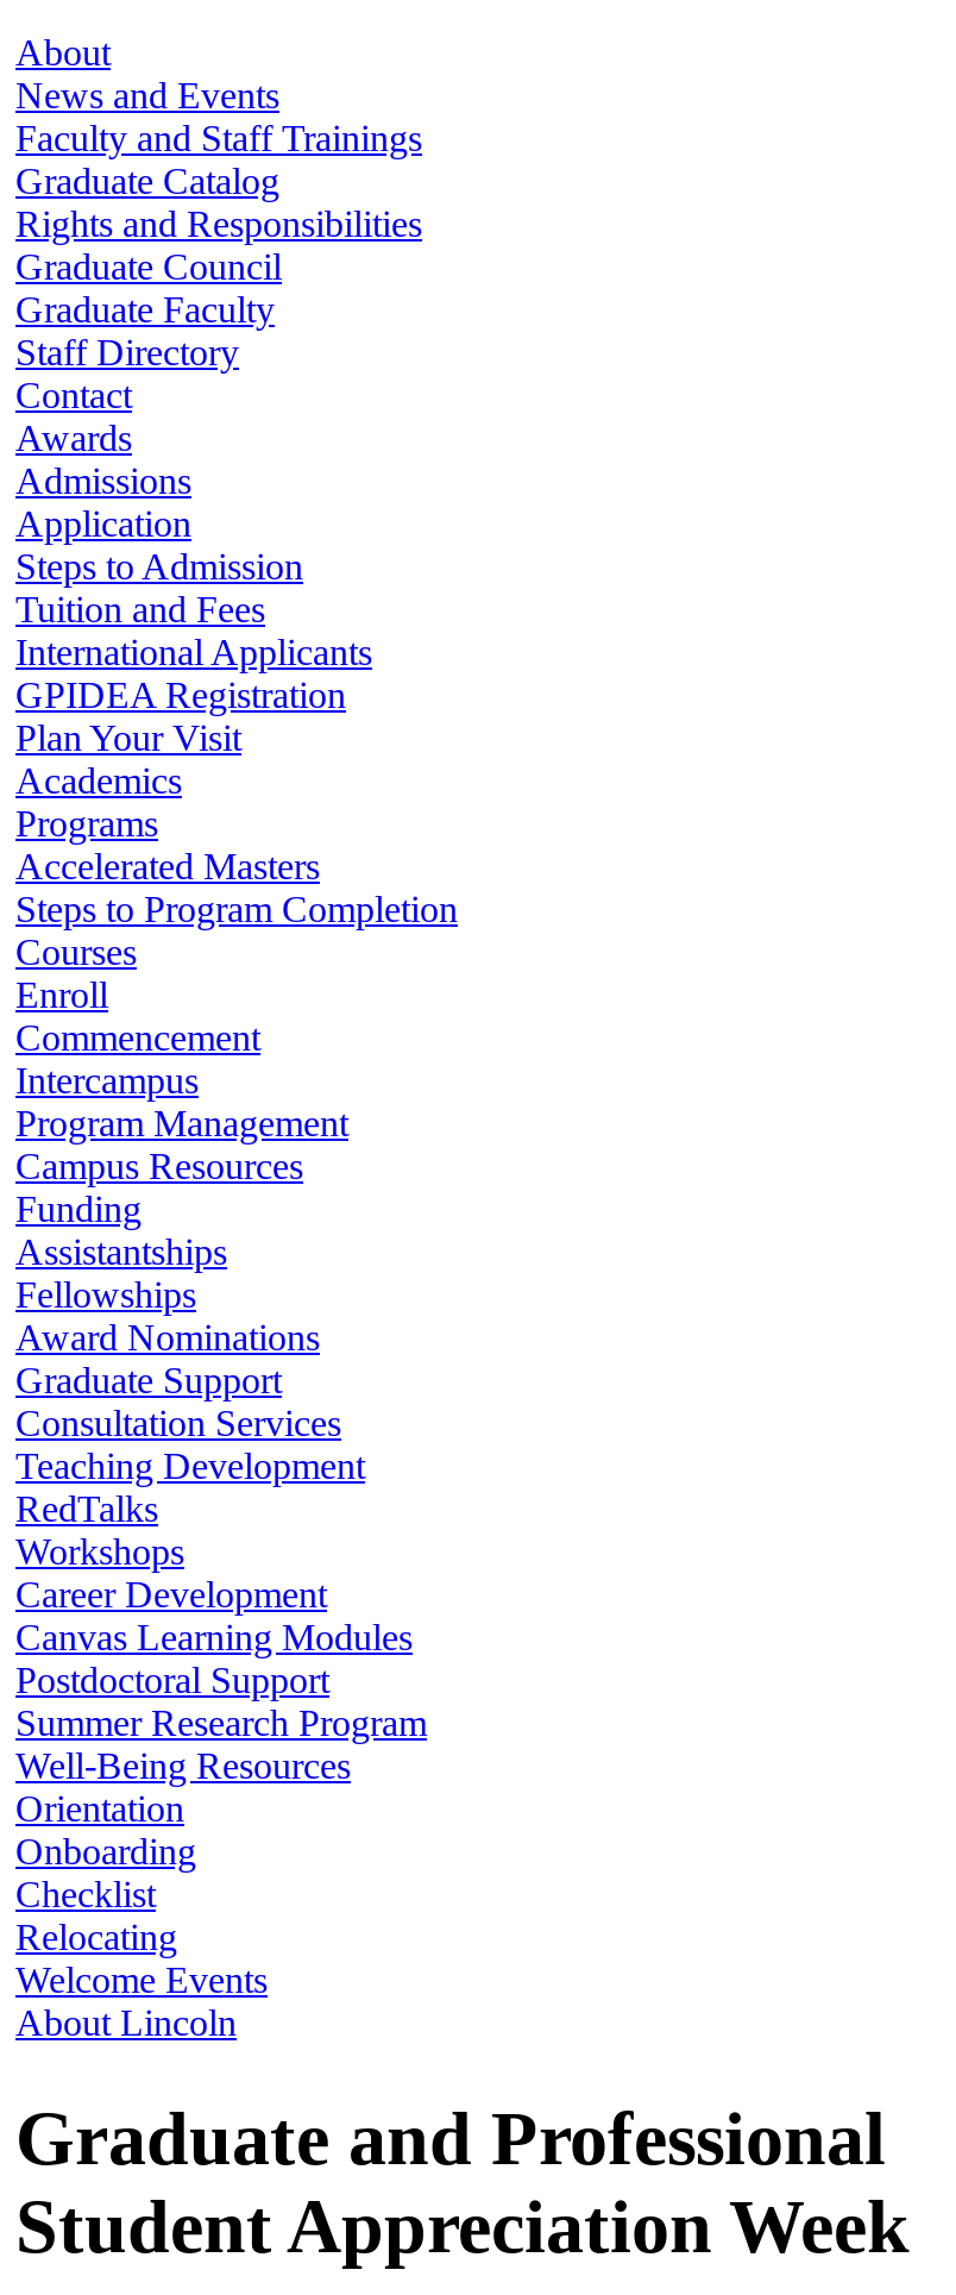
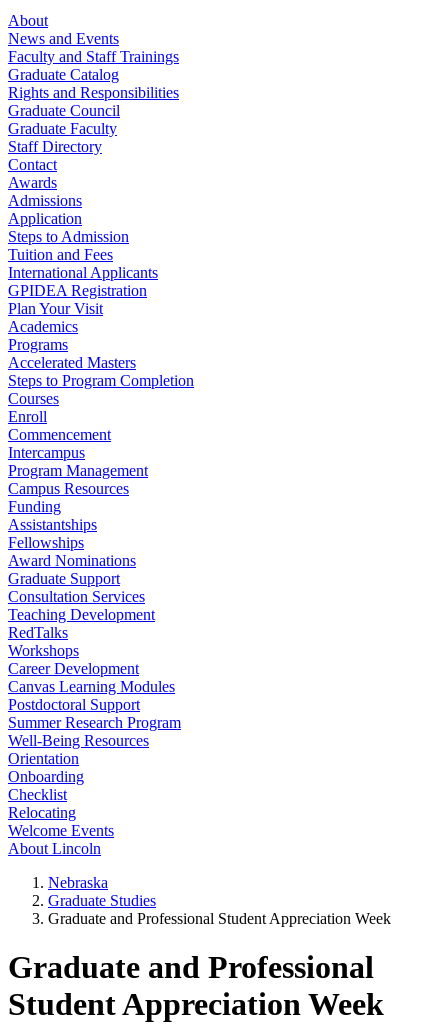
none -> [48,874,391,927] Nebraska | Graduate Studies | Graduate and Professional Student Appreciation Week

